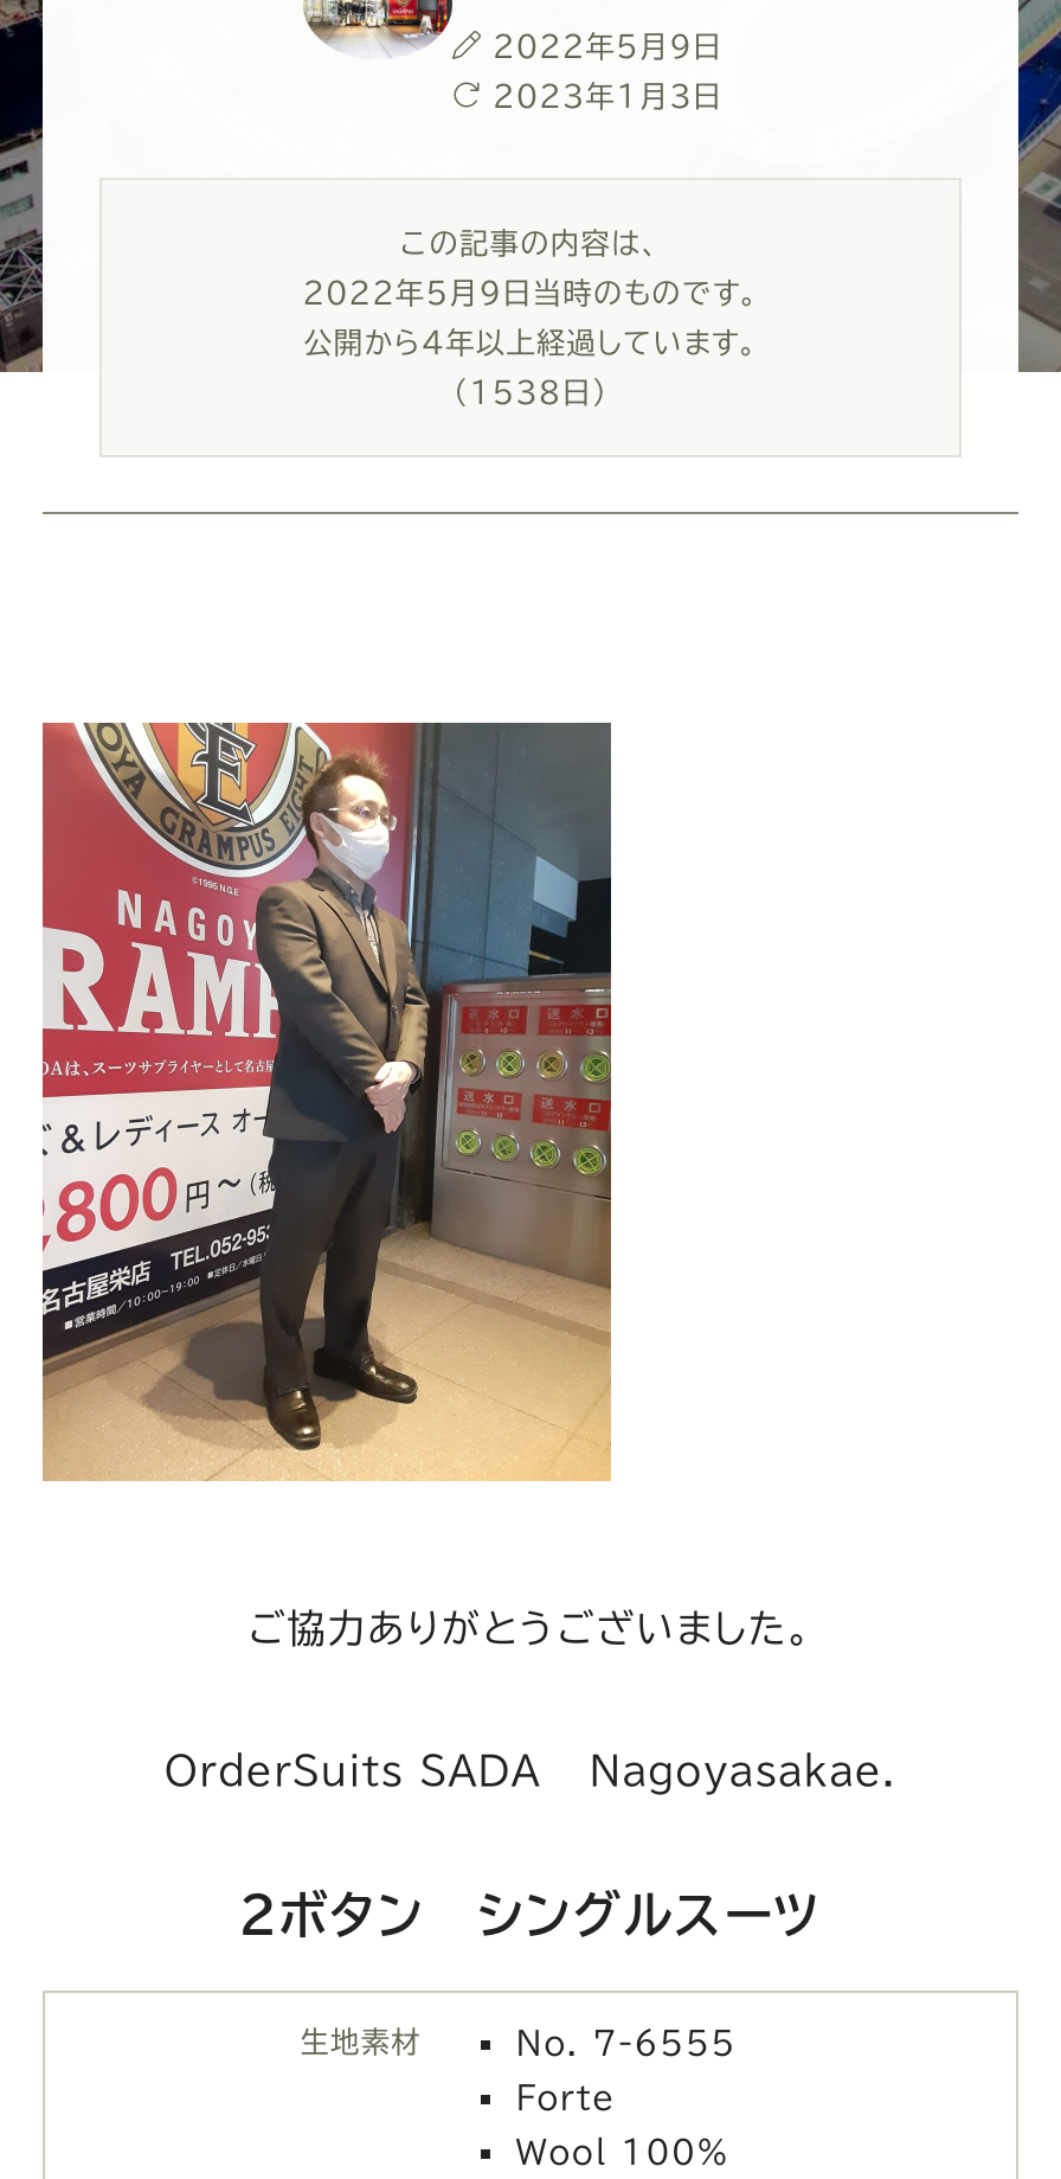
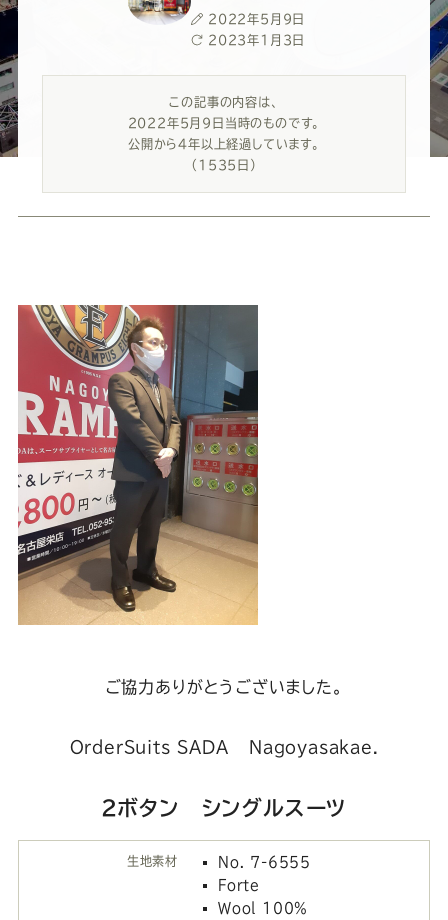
[448,376,613,404] （1538日） -> [189,159,259,171] （1535日）

